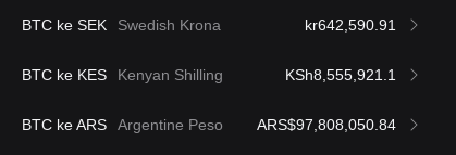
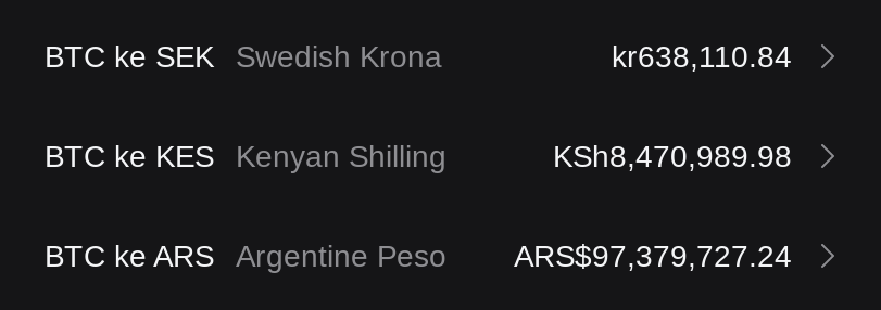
[305,16,396,33] kr642,590.91 -> [612,39,792,73] kr638,110.84
[285,66,396,83] KSh8,555,921.1 -> [553,138,792,173] KSh8,470,989.98
[22,116,396,133] BTC ke ARS Argentine Peso ARS$97,808,050.84 -> [45,238,792,273] BTC ke ARS Argentine Peso ARS$97,379,727.24

